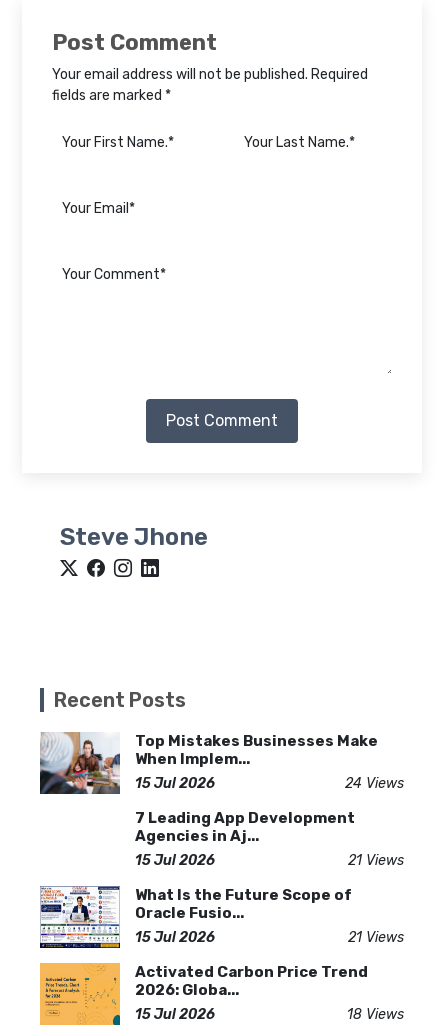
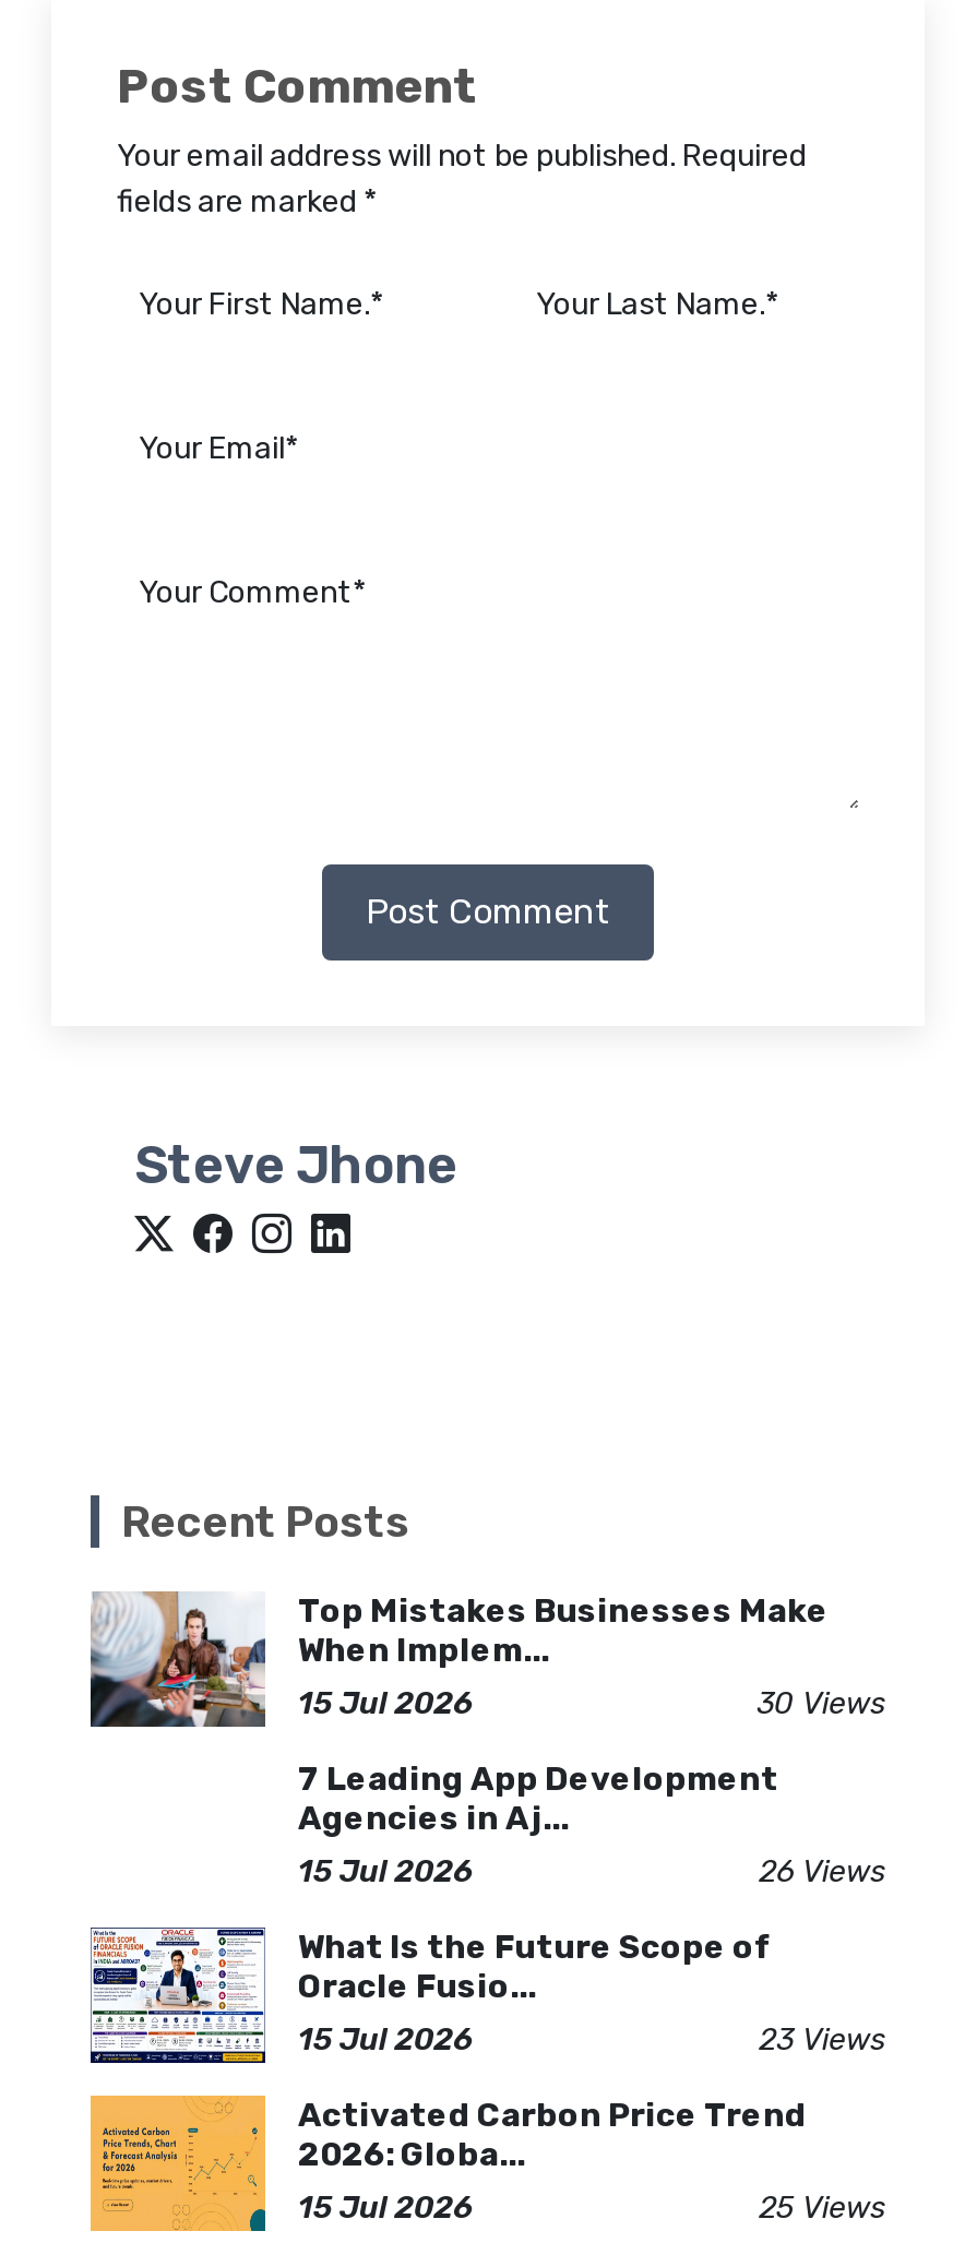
[345,775,404,792] 24 Views -> [756,1685,885,1723] 30 Views
[348,852,404,869] 21 Views -> [759,1854,885,1891] 26 Views
[348,929,404,946] 21 Views -> [759,2022,885,2059] 23 Views
[347,1006,404,1023] 18 Views -> [759,2190,885,2227] 25 Views

